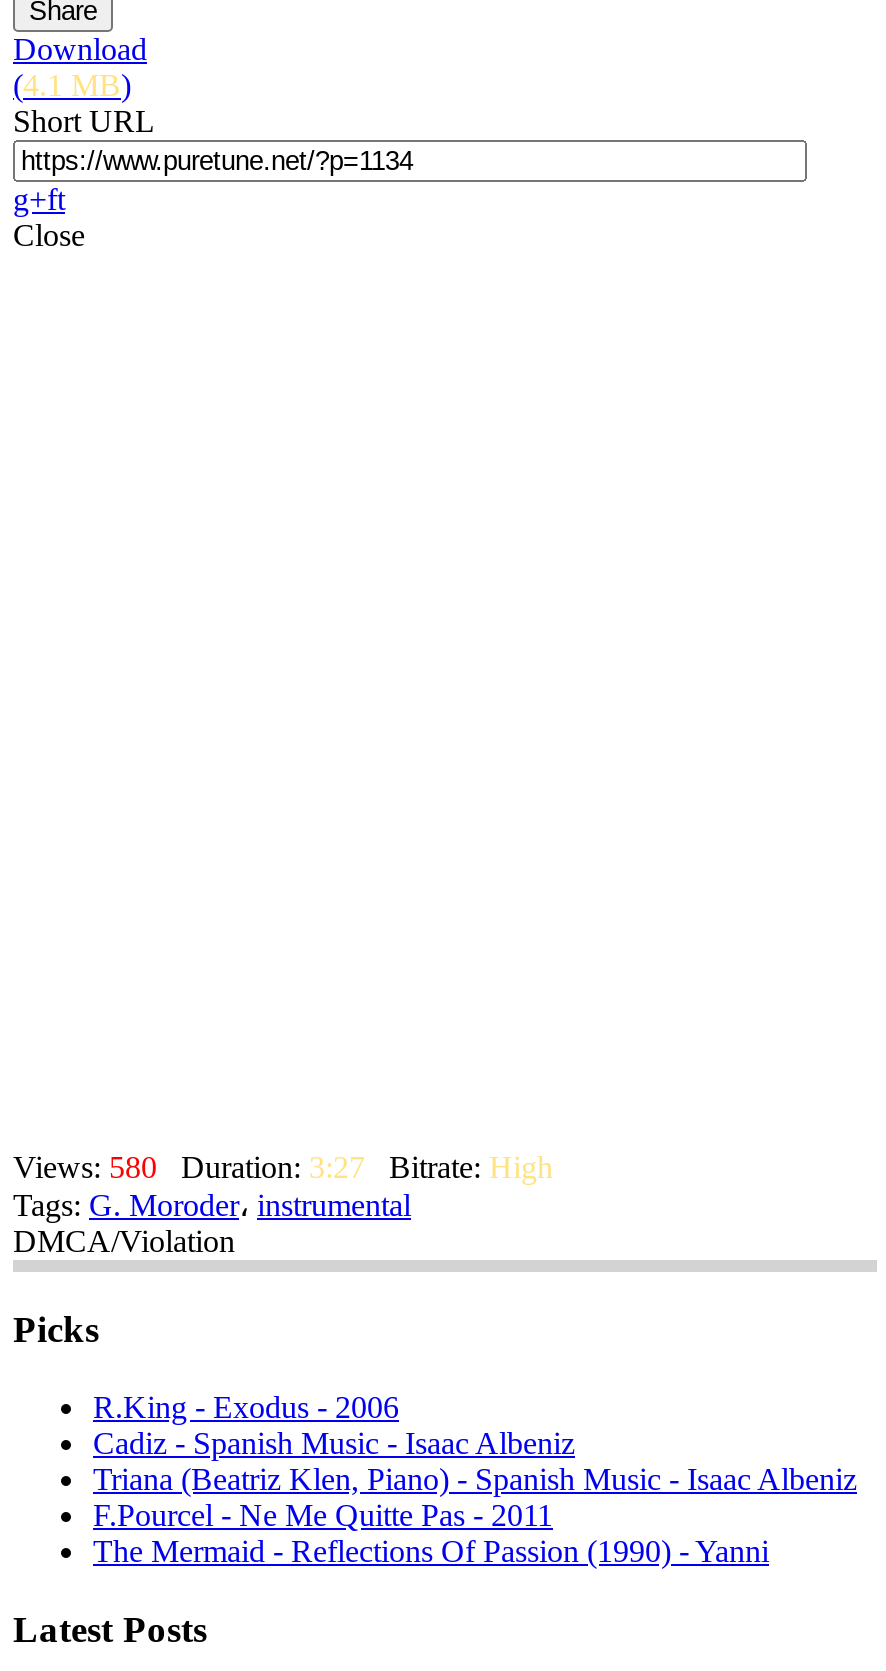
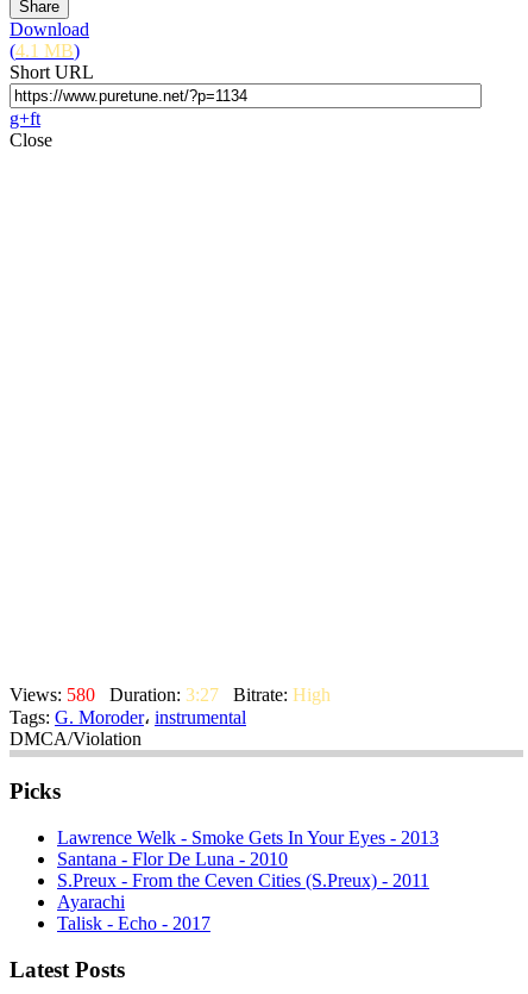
[93,1390,857,1568] R.King - Exodus - 2006 | Cadiz - Spanish Music - Isaac Albeniz | Triana (Beatriz Klen, Piano) - Spanish Music - Isaac Albeniz | F.Pourcel - Ne Me Quitte Pas - 2011 | The Mermaid - Reflections Of Passion (1990) - Yanni -> [57,827,439,933] Lawrence Welk - Smoke Gets In Your Eyes - 2013 | Santana - Flor De Luna - 2010 | S.Preux - From the Ceven Cities (S.Preux) - 2011 | Ayarachi | Talisk - Echo - 2017

